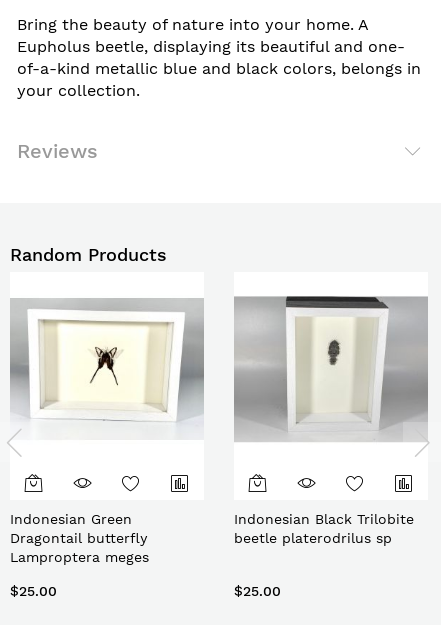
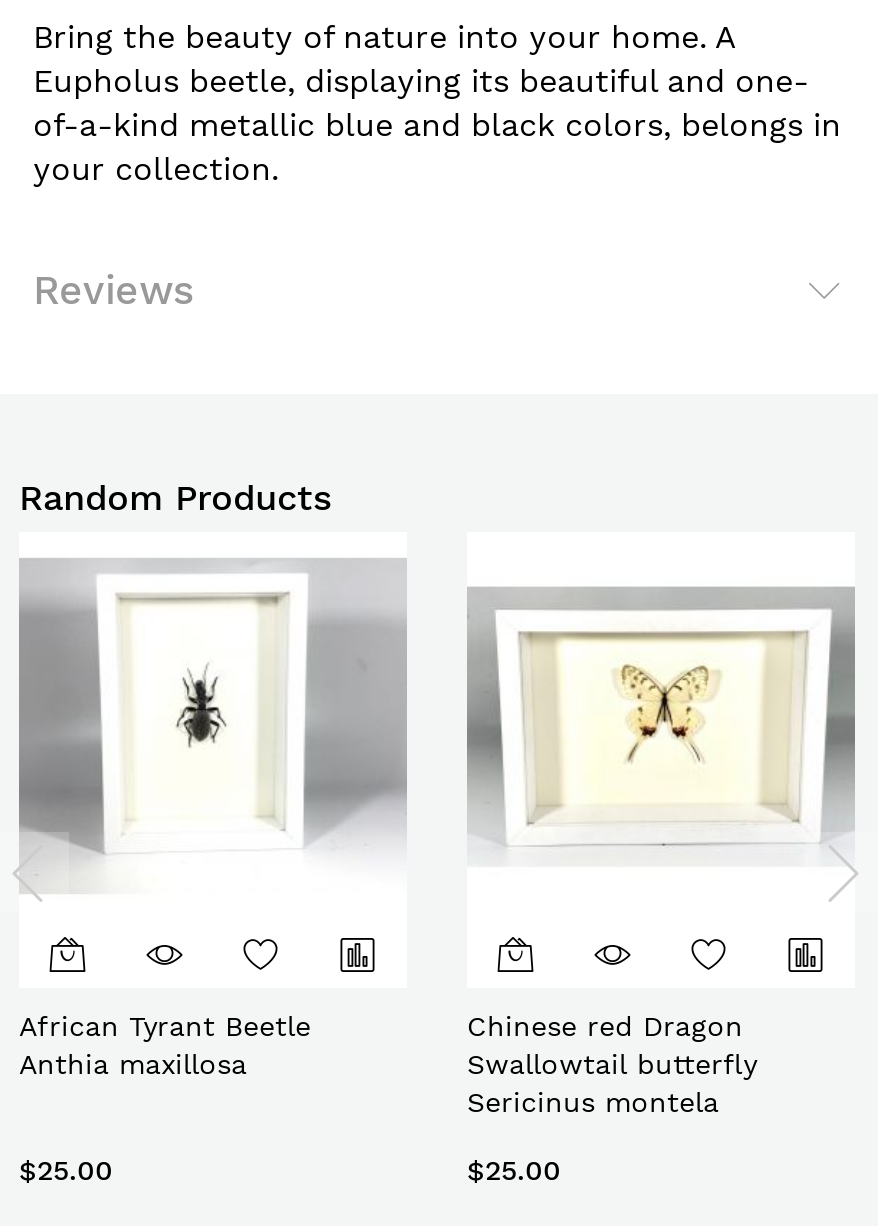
[10,286,203,452] [image] -> [17,556,407,894] [image]
[234,295,428,443] [image] -> [467,580,855,872] [image]
[10,511,149,565] Indonesian Green | Dragontail butterfly | Lamproptera meges -> [19,1010,311,1080] African Tyrant Beetle | Anthia maxillosa
[234,511,414,546] Indonesian Black Trilobite | beetle platerodrilus sp -> [467,1010,757,1118] Chinese red Dragon | Swallowtail butterfly | Sericinus montela

